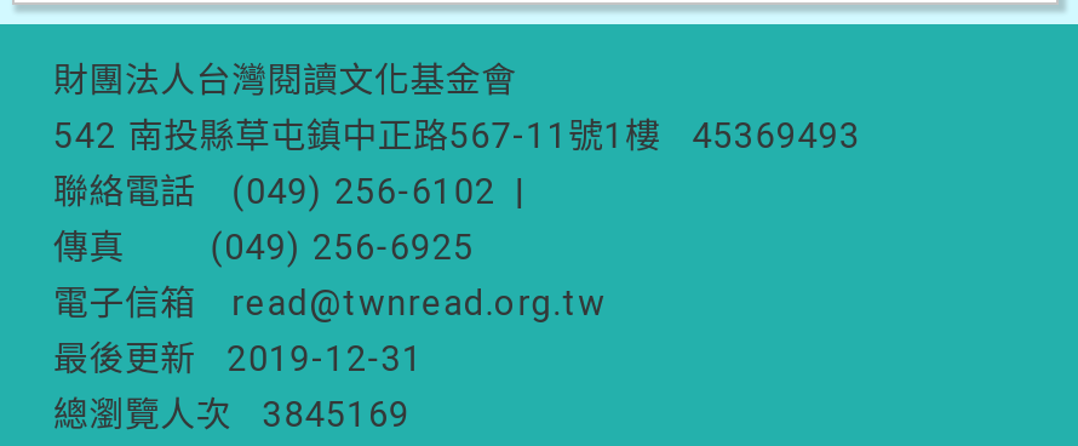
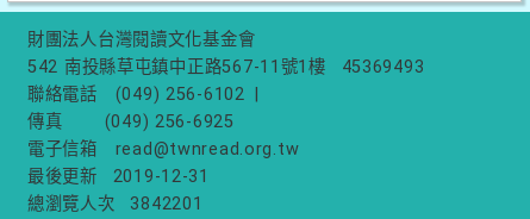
[53,395,410,436] 總瀏覽人次 3845169 -> [27,194,203,214] 總瀏覽人次 3842201

